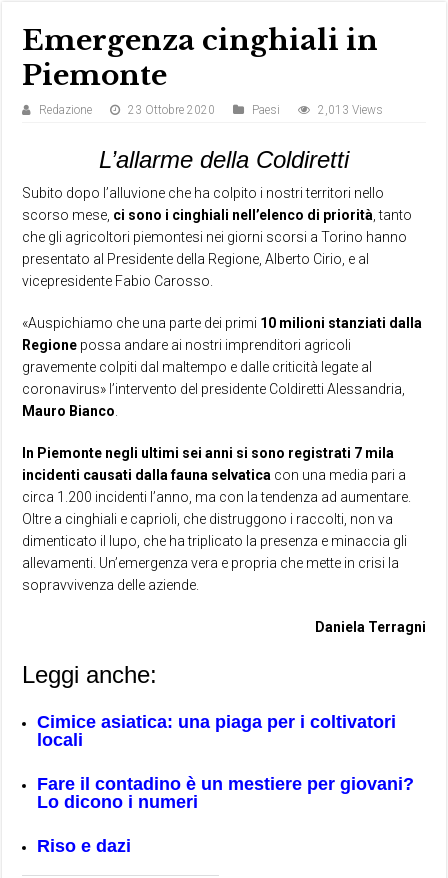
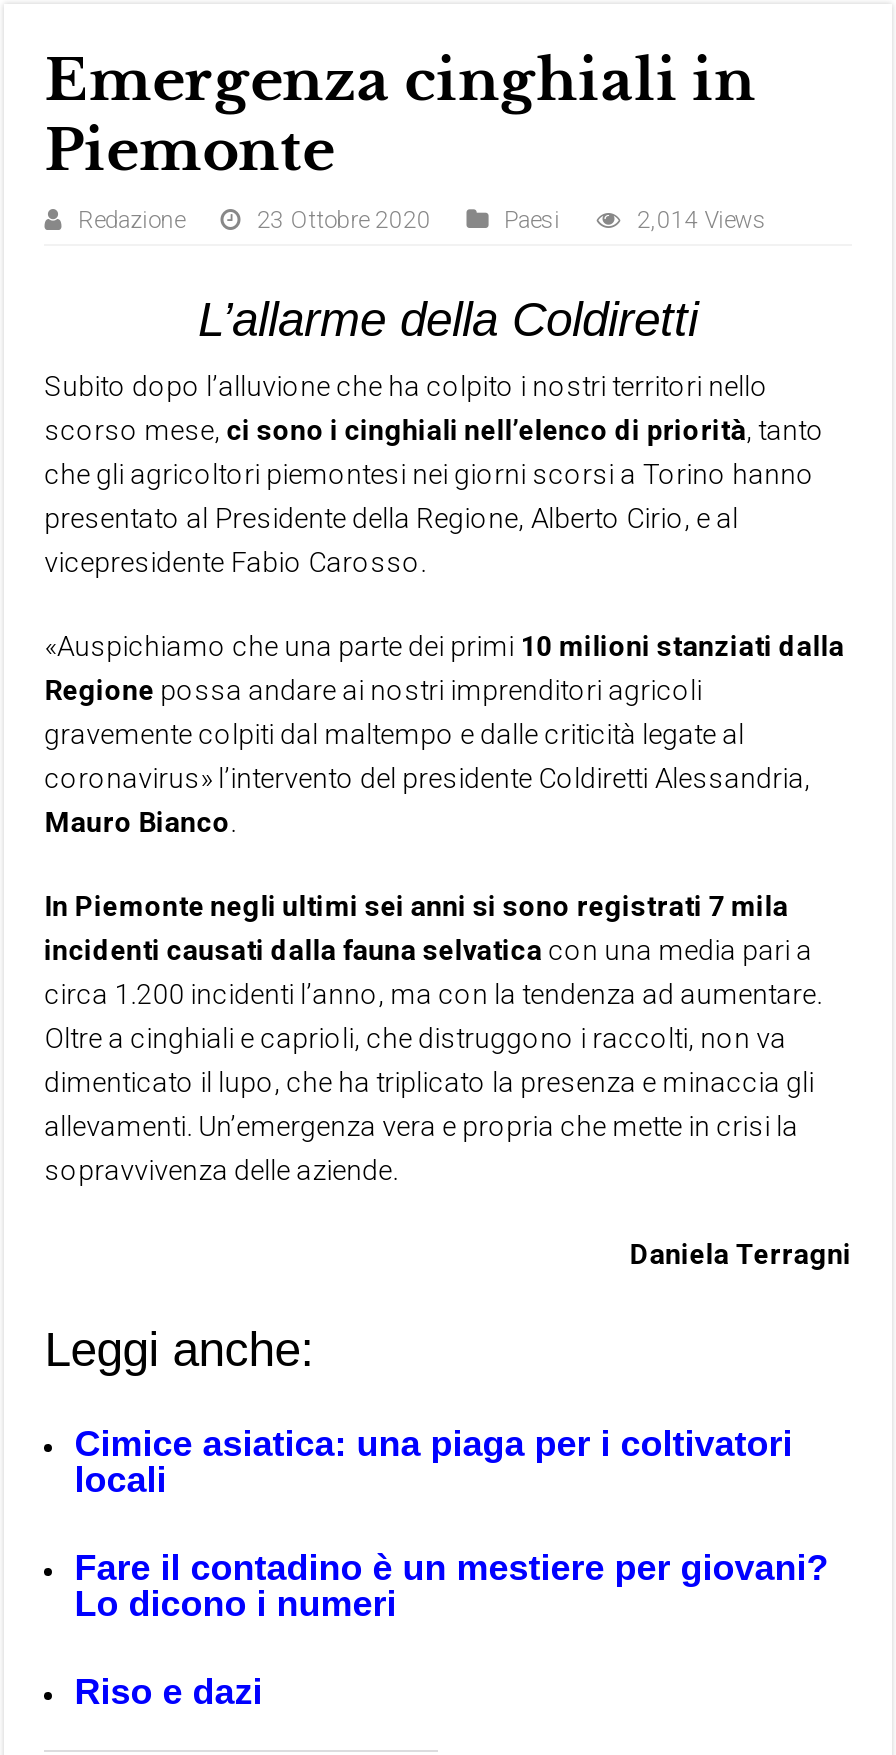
[318,103,383,117] 2,013 Views -> [636,206,766,234] 2,014 Views

